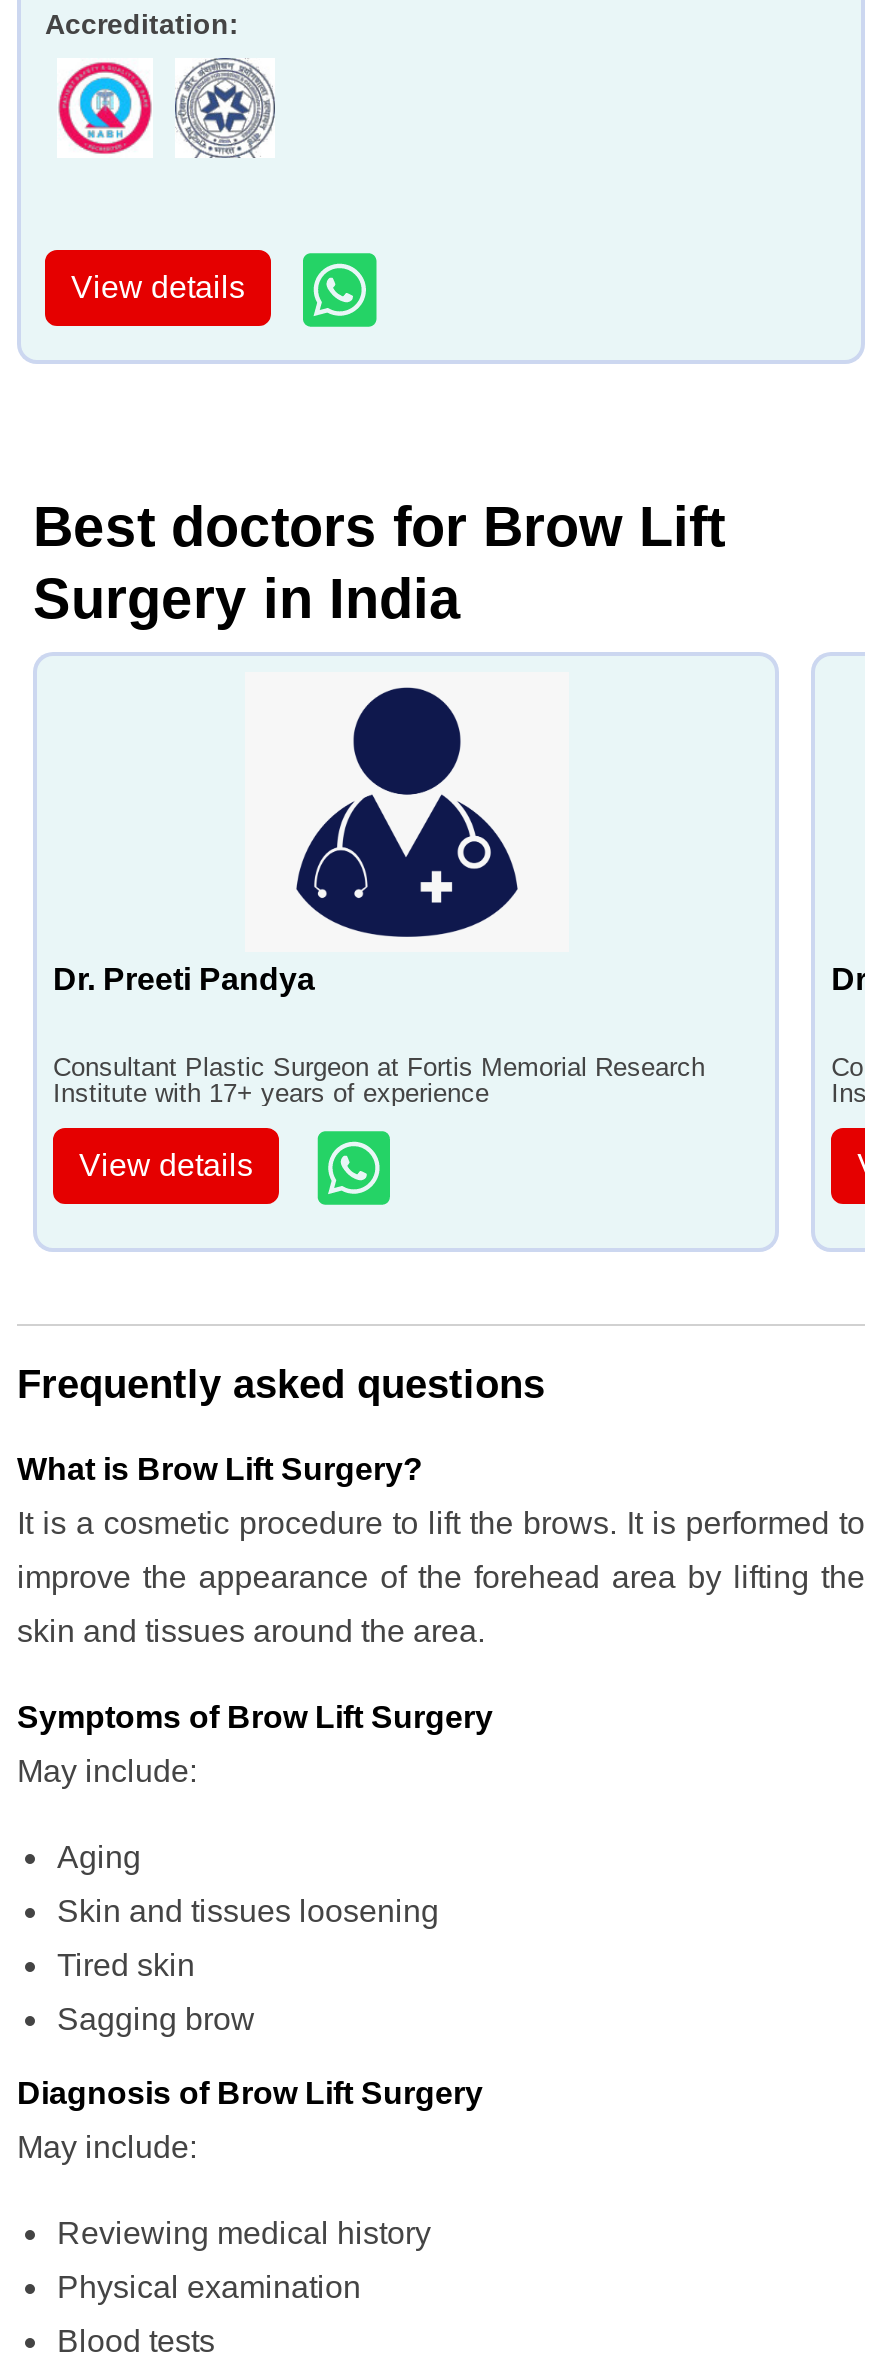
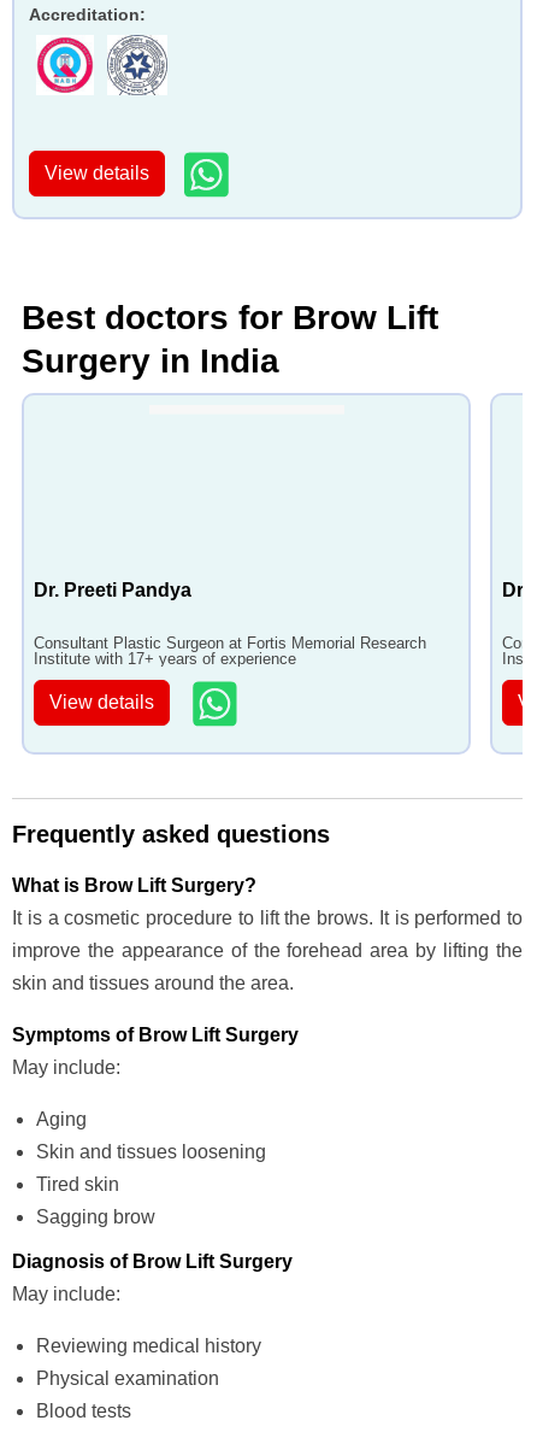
[295,686,519,940] [image] -> none

